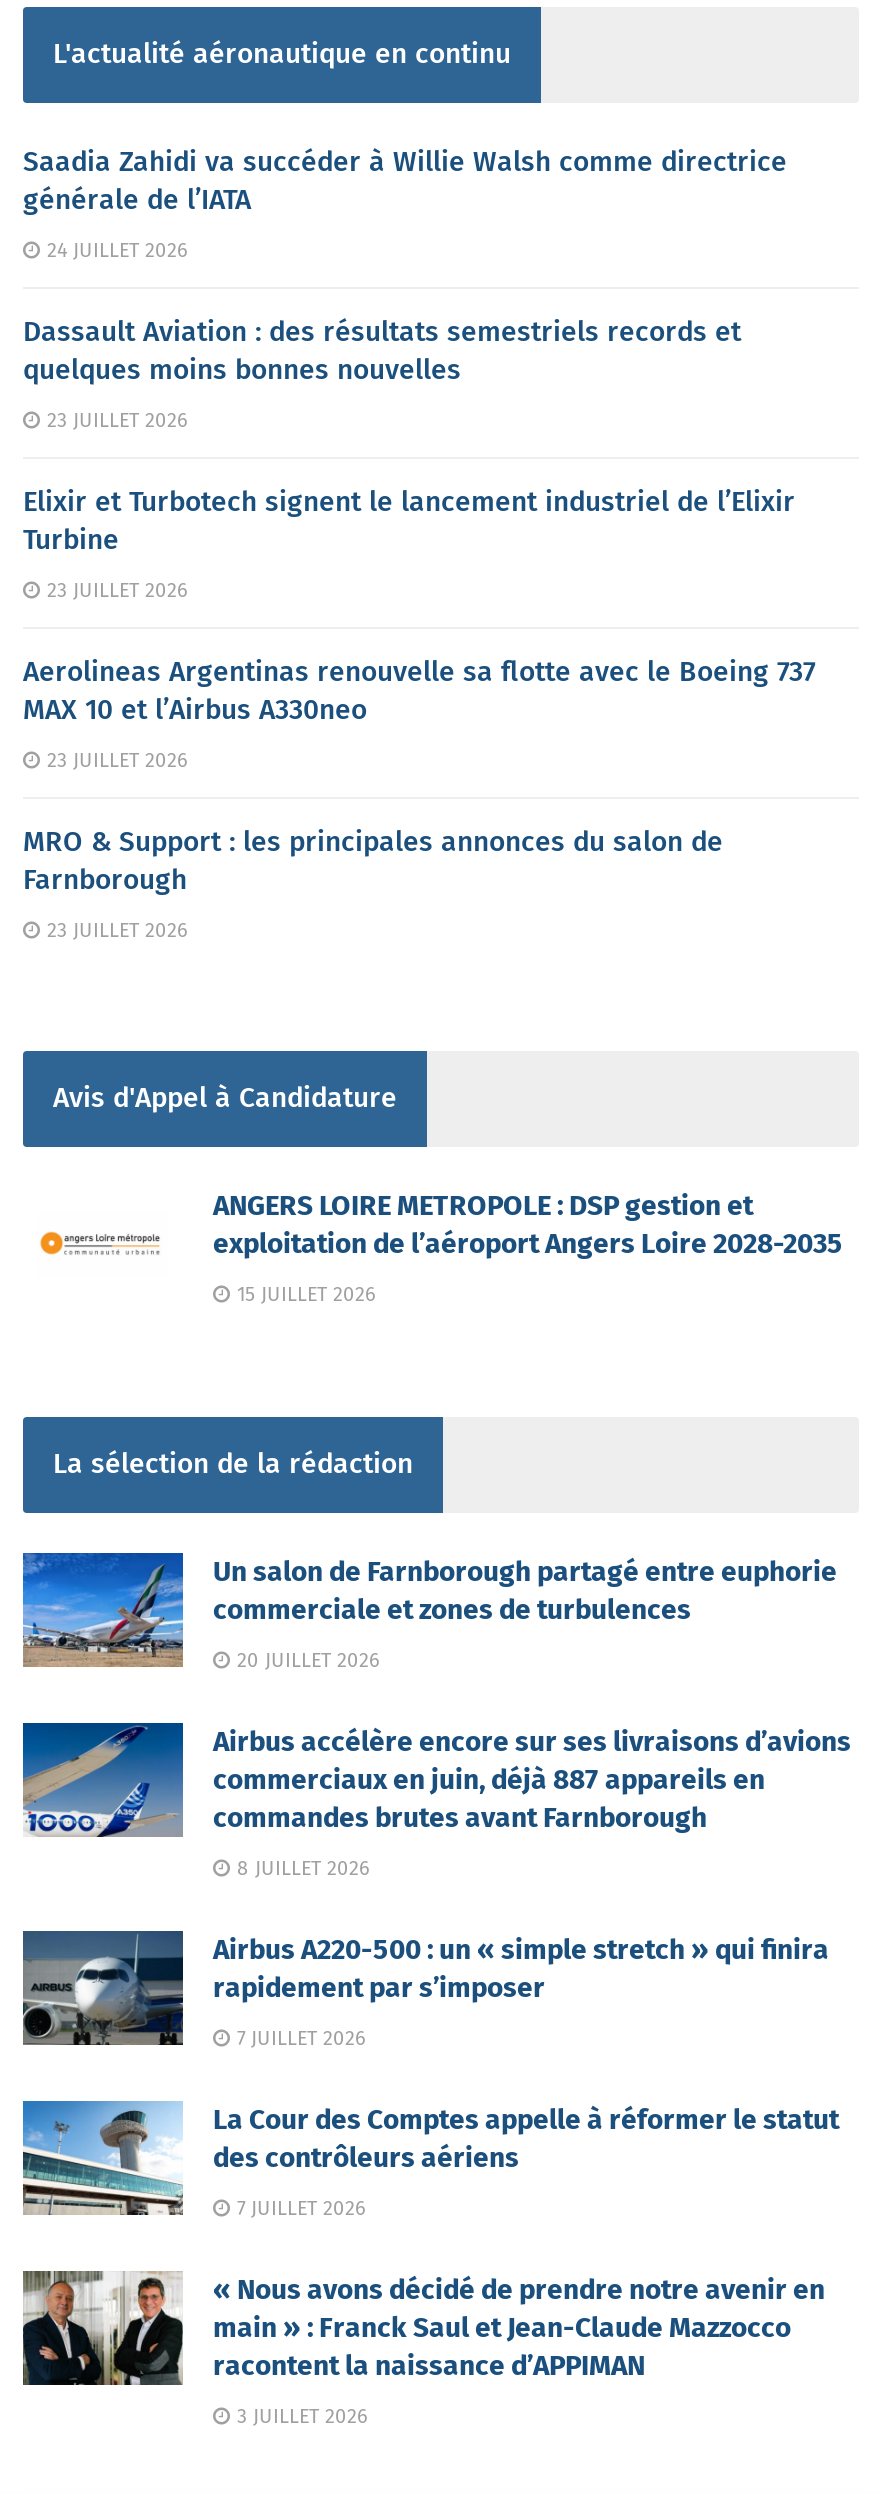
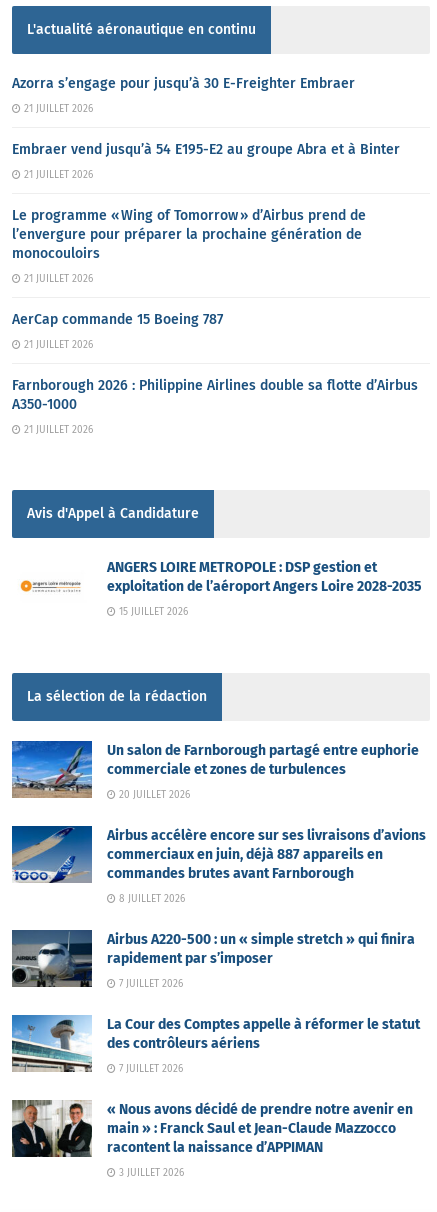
[23,144,787,216] Saadia Zahidi va succéder à Willie Walsh comme directrice | générale de l’IATA -> [12,75,355,92] Azorra s’engage pour jusqu’à 30 E-Freighter Embraer
[41,238,187,262] 24 JUILLET 2026 -> [21,103,93,115] 21 JUILLET 2026
[23,314,741,386] Dassault Aviation : des résultats semestriels records et | quelques moins bonnes nouvelles -> [12,141,400,158] Embraer vend jusqu’à 54 E195-E2 au groupe Abra et à Binter
[41,408,187,432] 23 JUILLET 2026 -> [21,169,93,181] 21 JUILLET 2026
[23,484,795,556] Elixir et Turbotech signent le lancement industriel de l’Elixir | Turbine -> [12,207,366,262] Le programme « Wing of Tomorrow » d’Airbus prend de | l’envergure pour préparer la prochaine génération de | monocouloirs
[41,578,187,602] 23 JUILLET 2026 -> [21,273,93,285] 21 JUILLET 2026
[23,654,815,726] Aerolineas Argentinas renouvelle sa flotte avec le Boeing 737 | MAX 10 et l’Airbus A330neo -> [12,311,223,328] AerCap commande 15 Boeing 787
[41,748,187,772] 23 JUILLET 2026 -> [21,339,93,351] 21 JUILLET 2026
[23,824,723,896] MRO & Support : les principales annonces du salon de | Farnborough -> [12,377,418,413] Farnborough 2026 : Philippine Airlines double sa flotte d’Airbus | A350-1000
[41,918,187,942] 23 JUILLET 2026 -> [21,424,93,436] 21 JUILLET 2026

